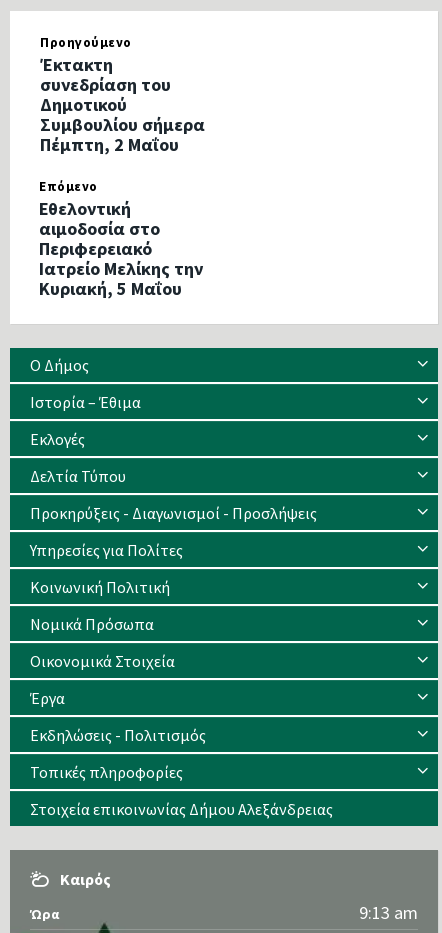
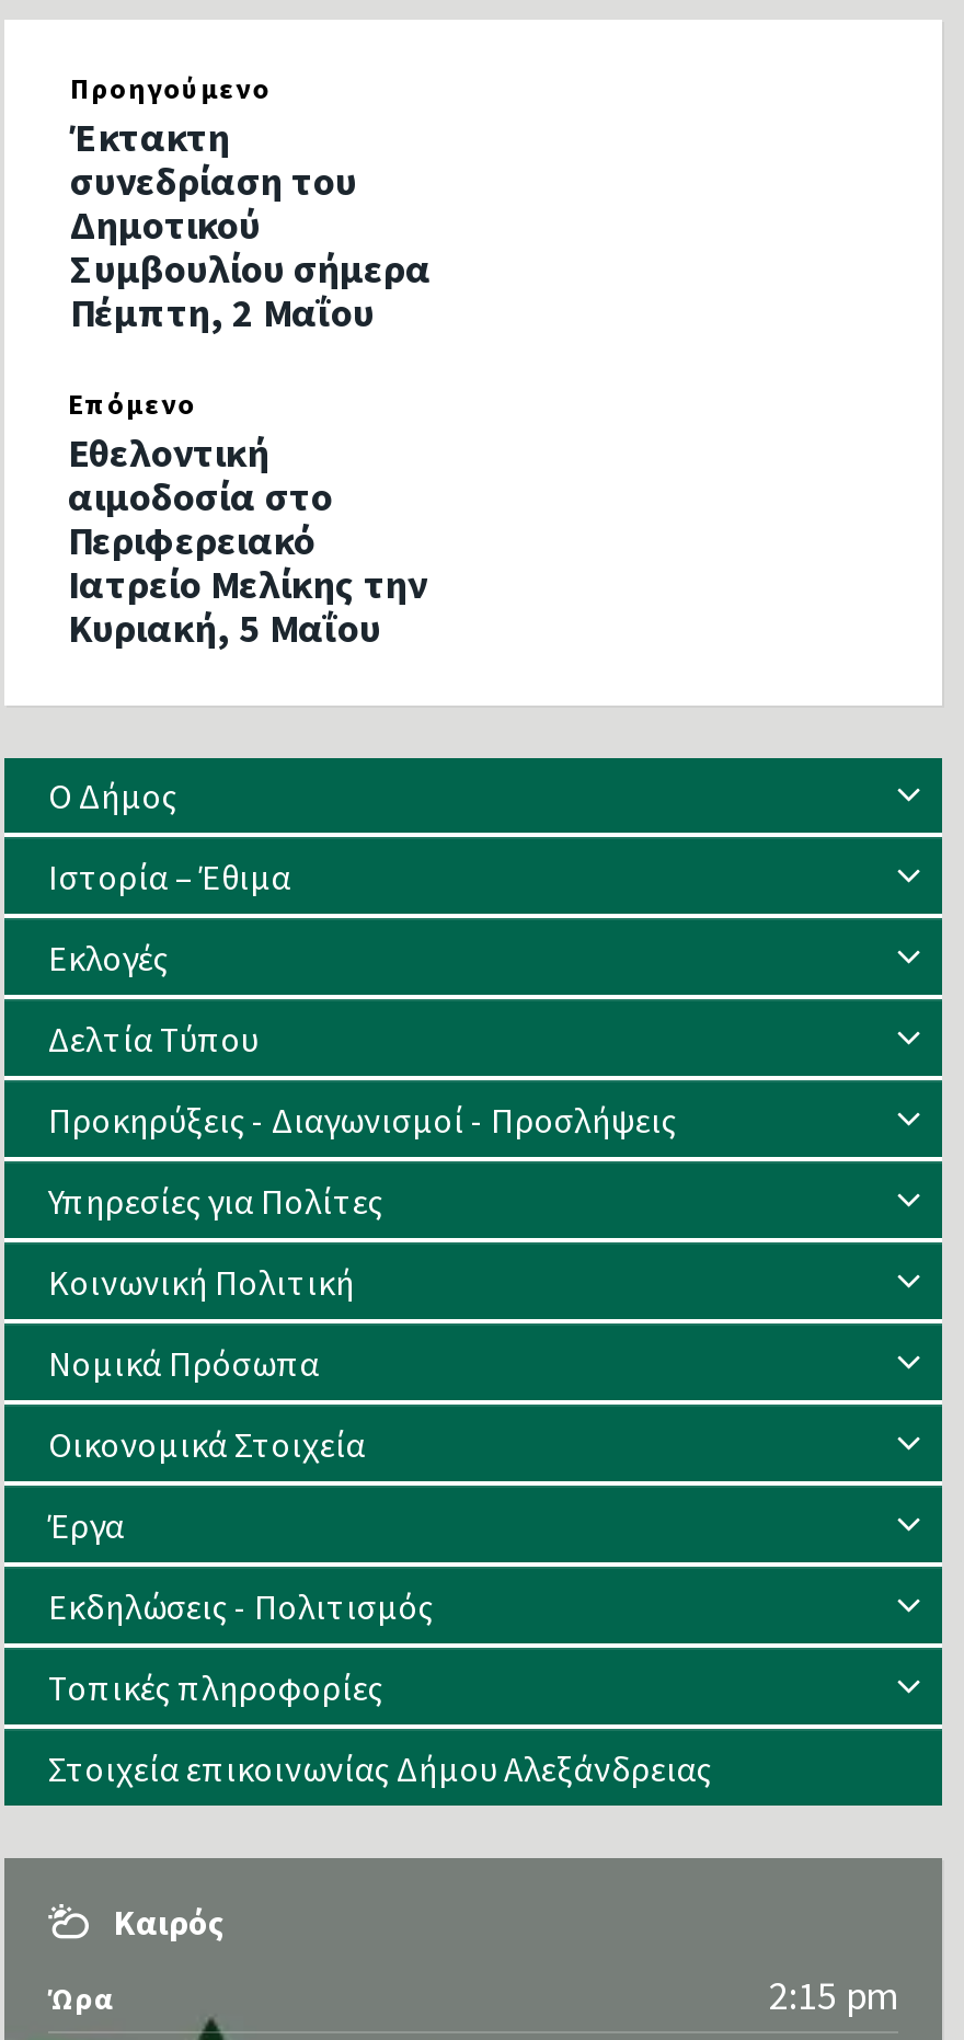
[359,901,418,924] 9:13 am -> [769,1970,898,2020] 2:15 pm

